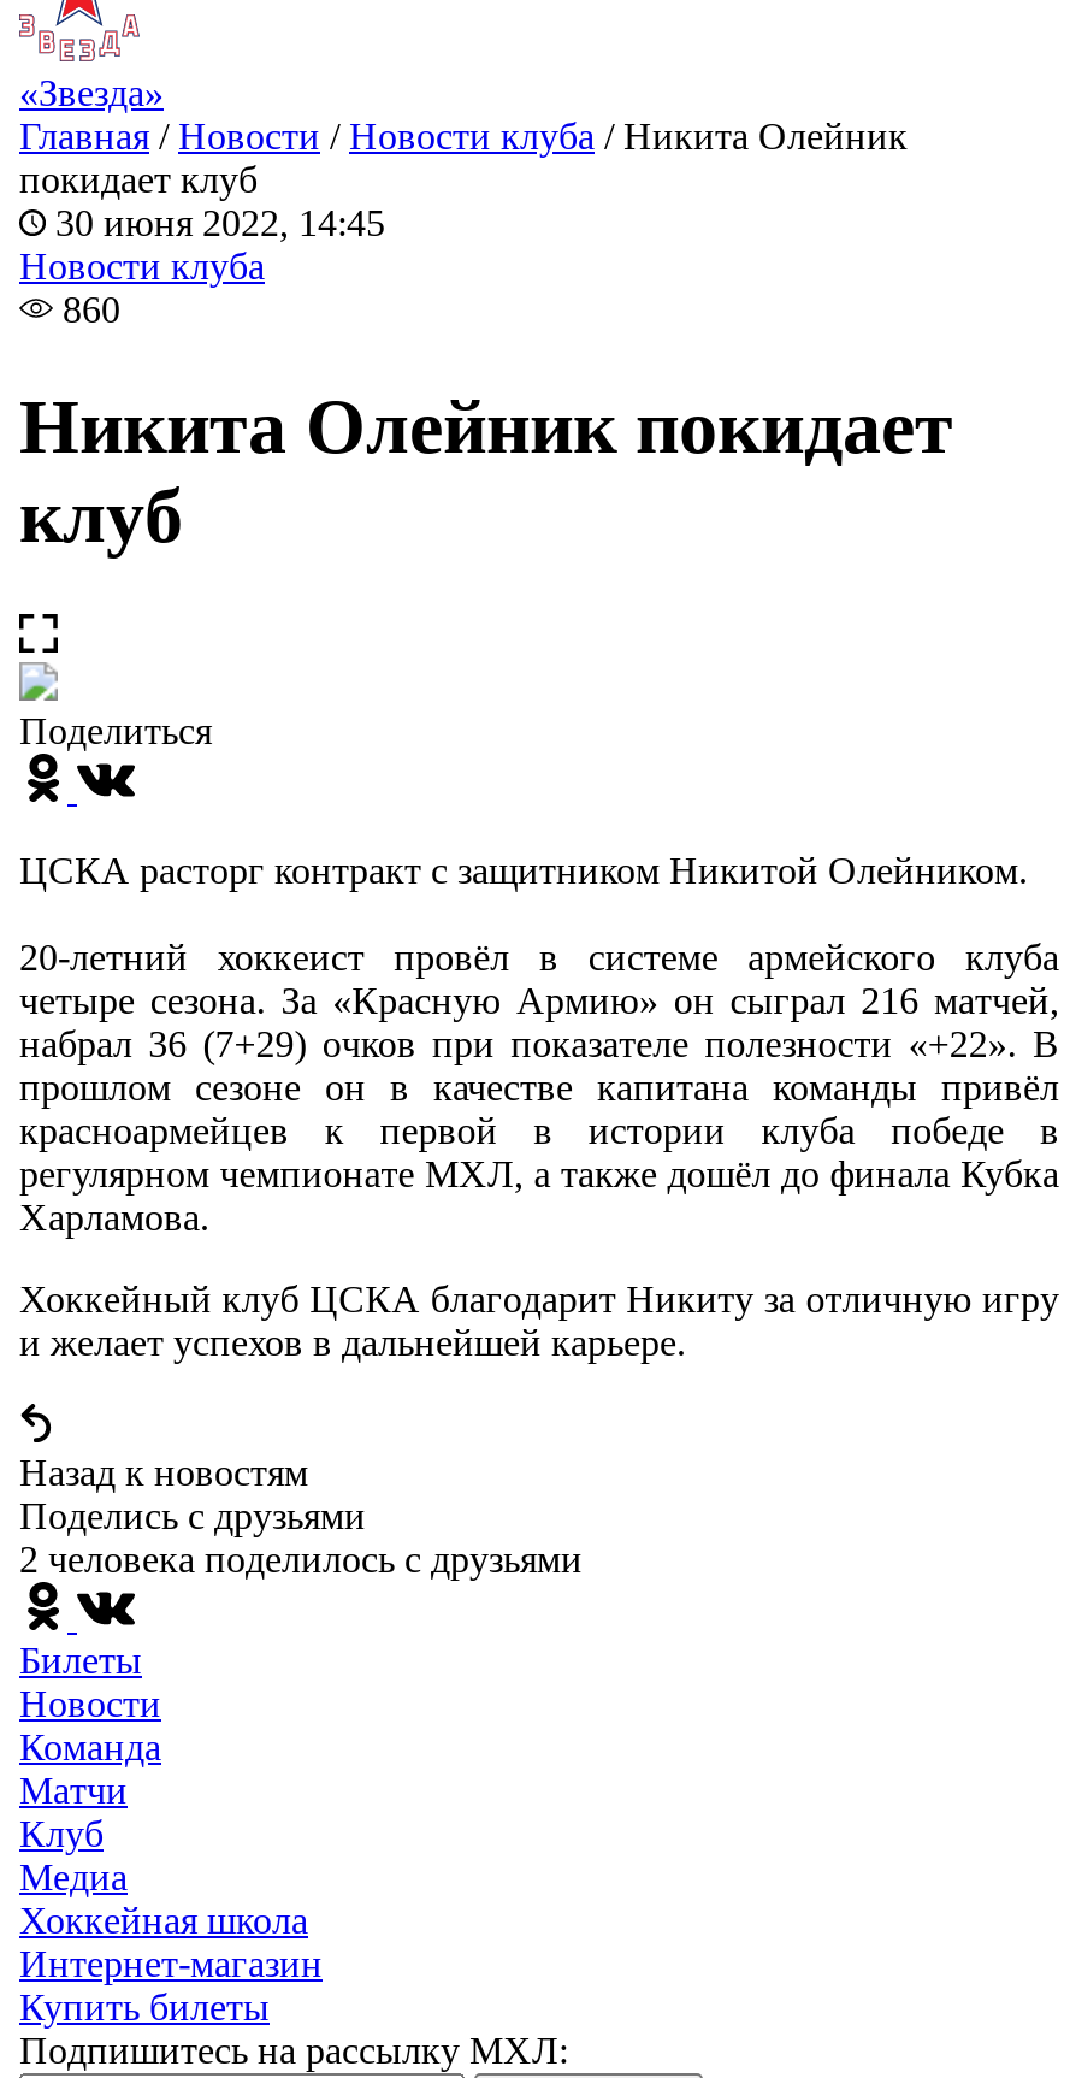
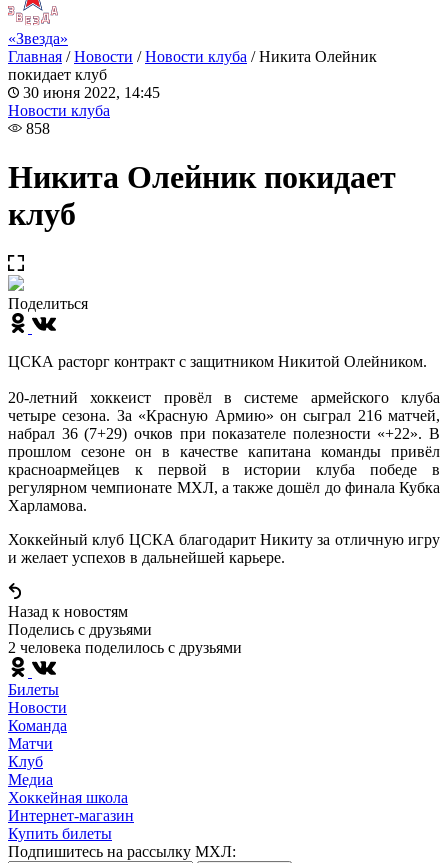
[53,288,120,329] 860 -> [22,120,50,137] 858

